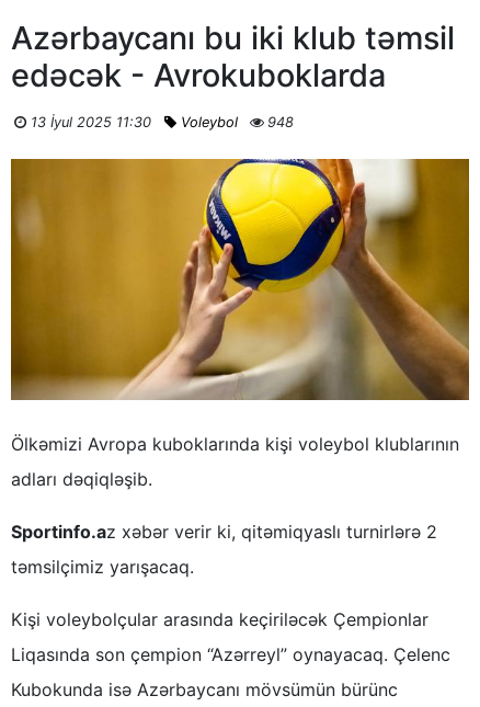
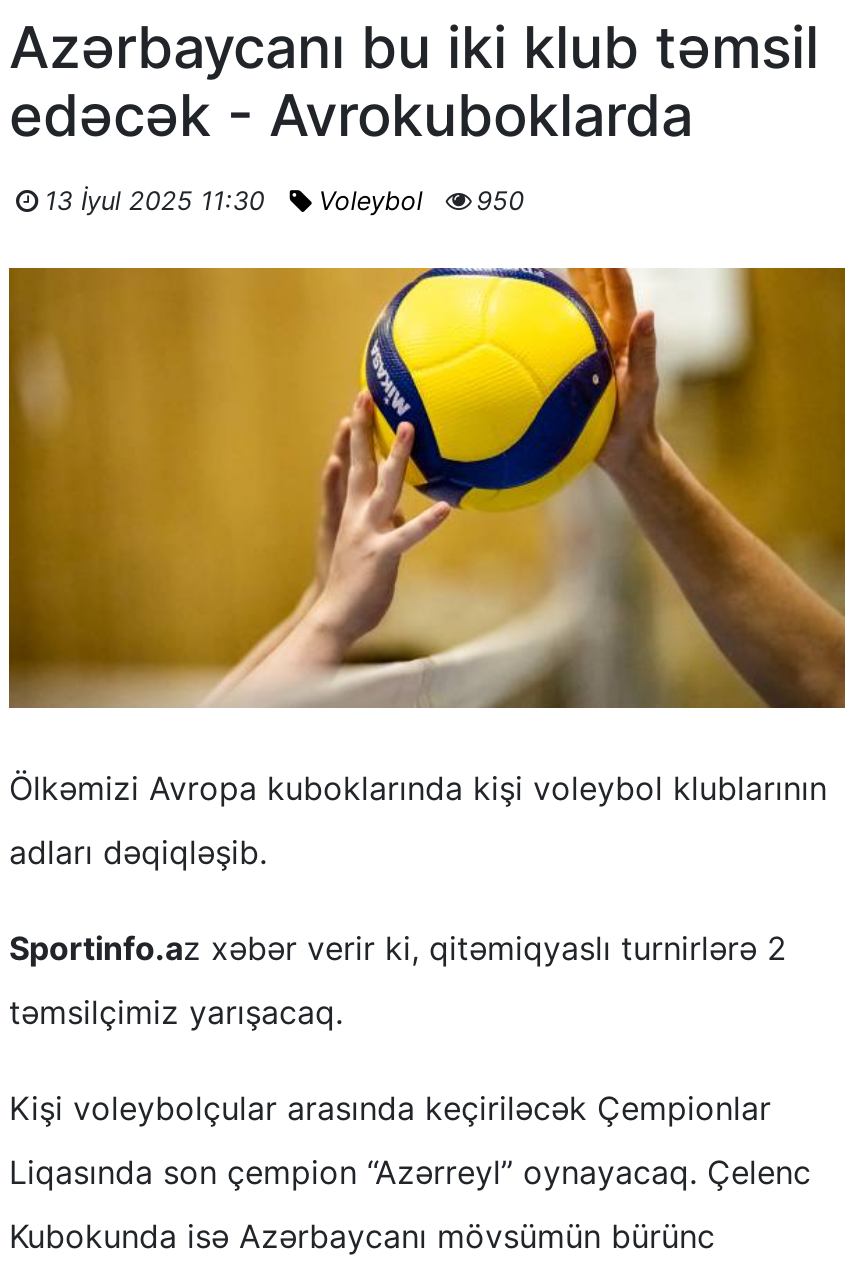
[31,114,293,131] 13 İyul 2025 11:30 Voleybol 948 -> [45,187,524,217] 13 İyul 2025 11:30 Voleybol 950

